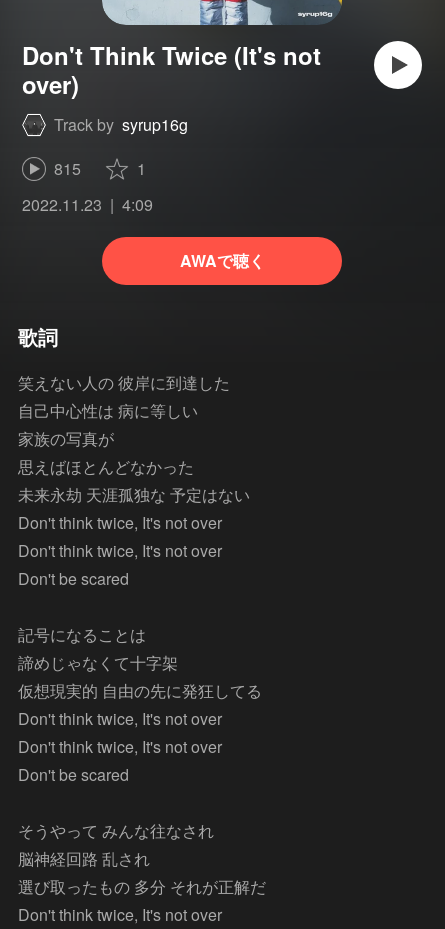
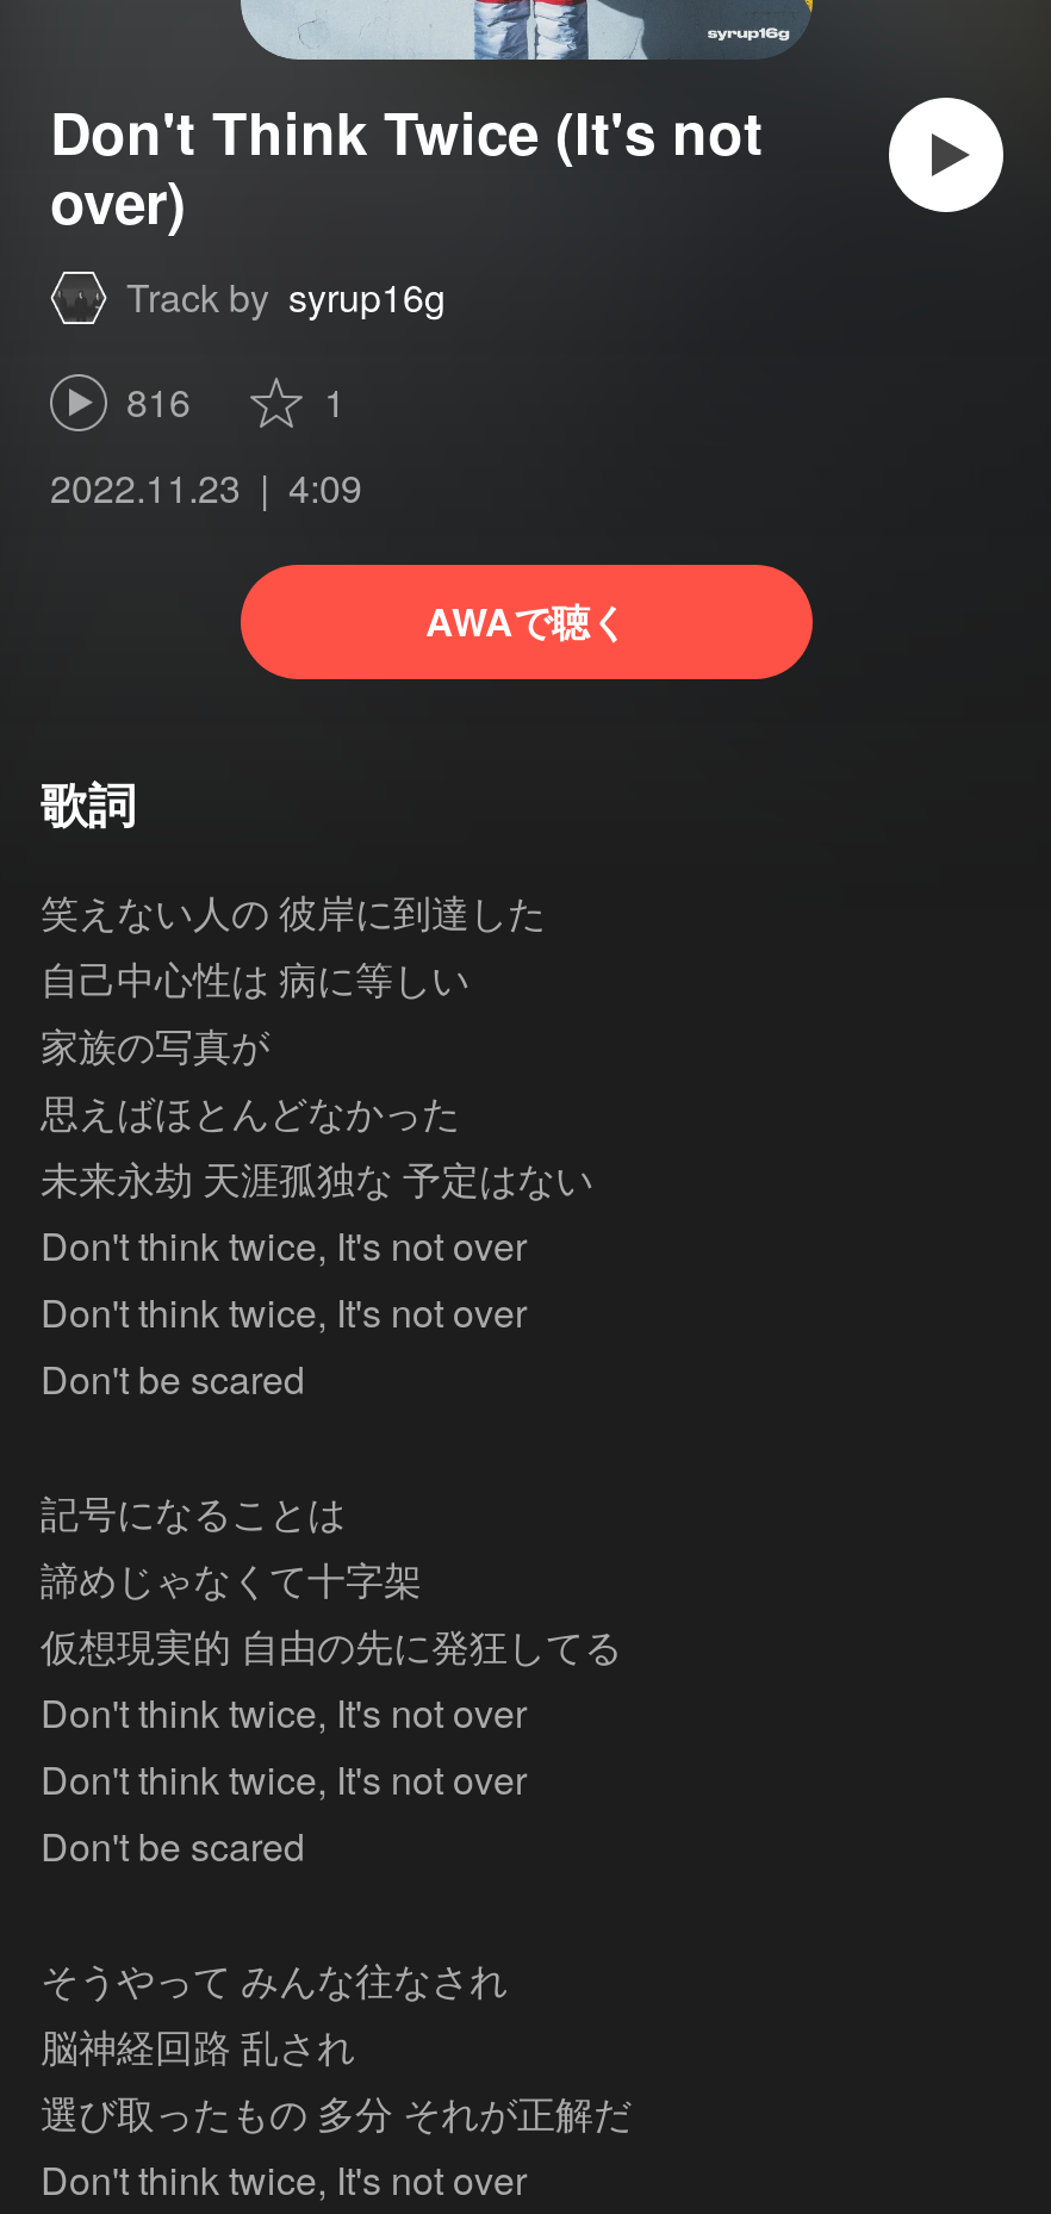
[54,157,81,180] 815 -> [126,374,191,429] 816

